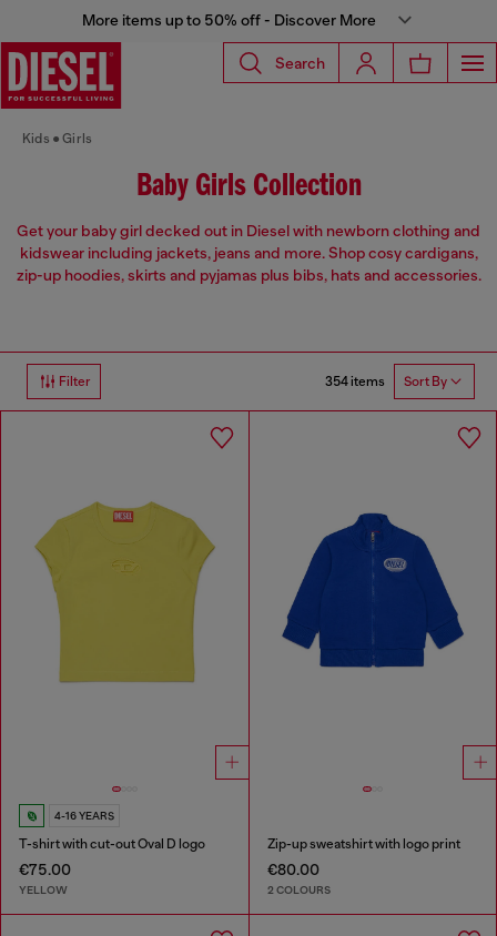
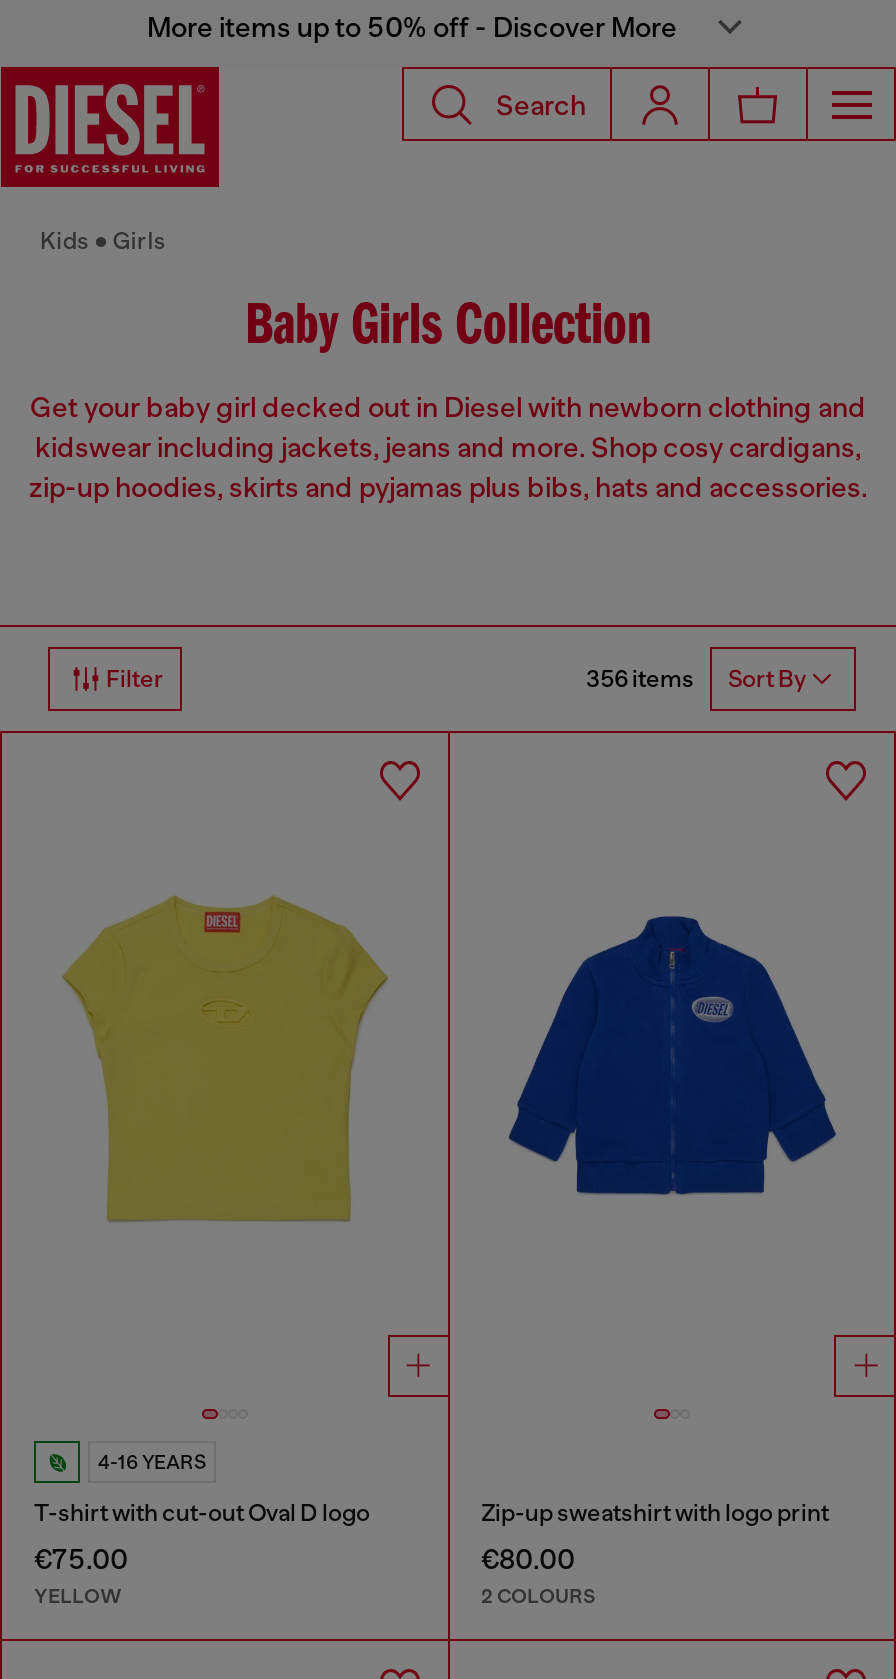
[325,374,447,390] 354 items Sort By -> [586,665,806,694] 356 items Sort By

